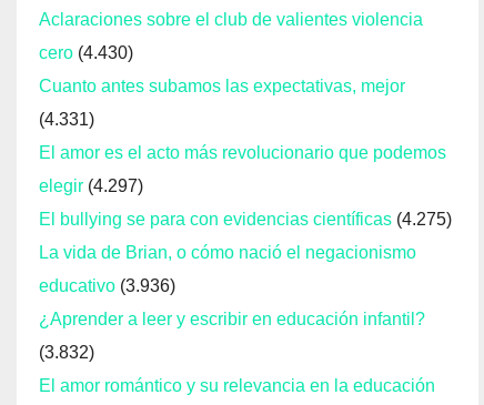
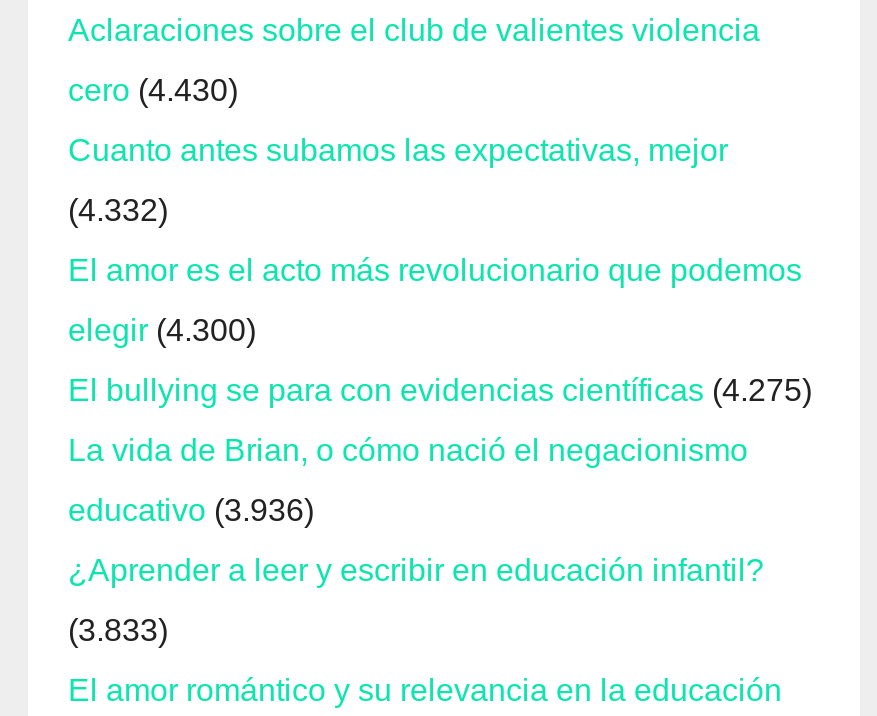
[39,110,94,129] (4.331) -> [68,193,168,227] (4.332)
[39,176,143,195] elegir (4.297) -> [68,313,256,347] elegir (4.300)
[39,343,94,362] (3.832) -> [68,613,168,647] (3.833)

